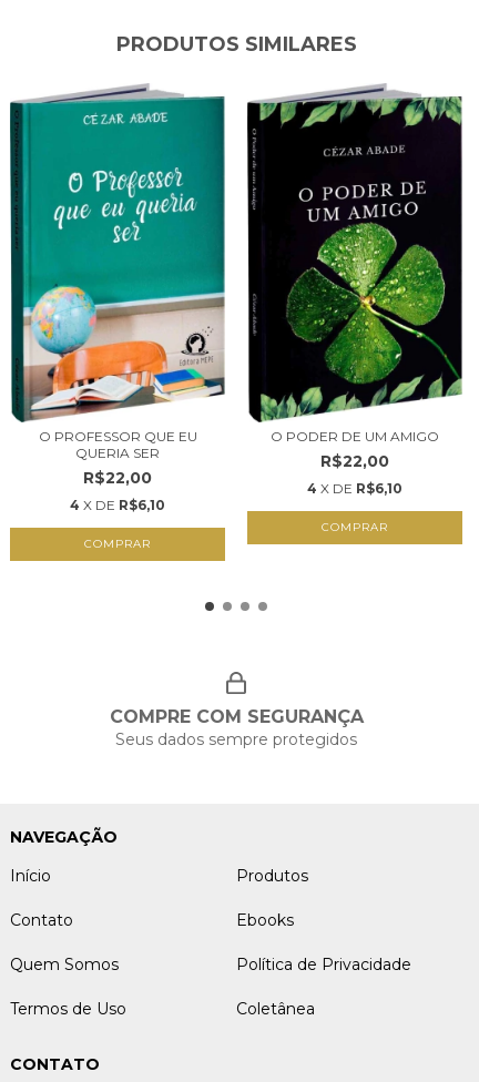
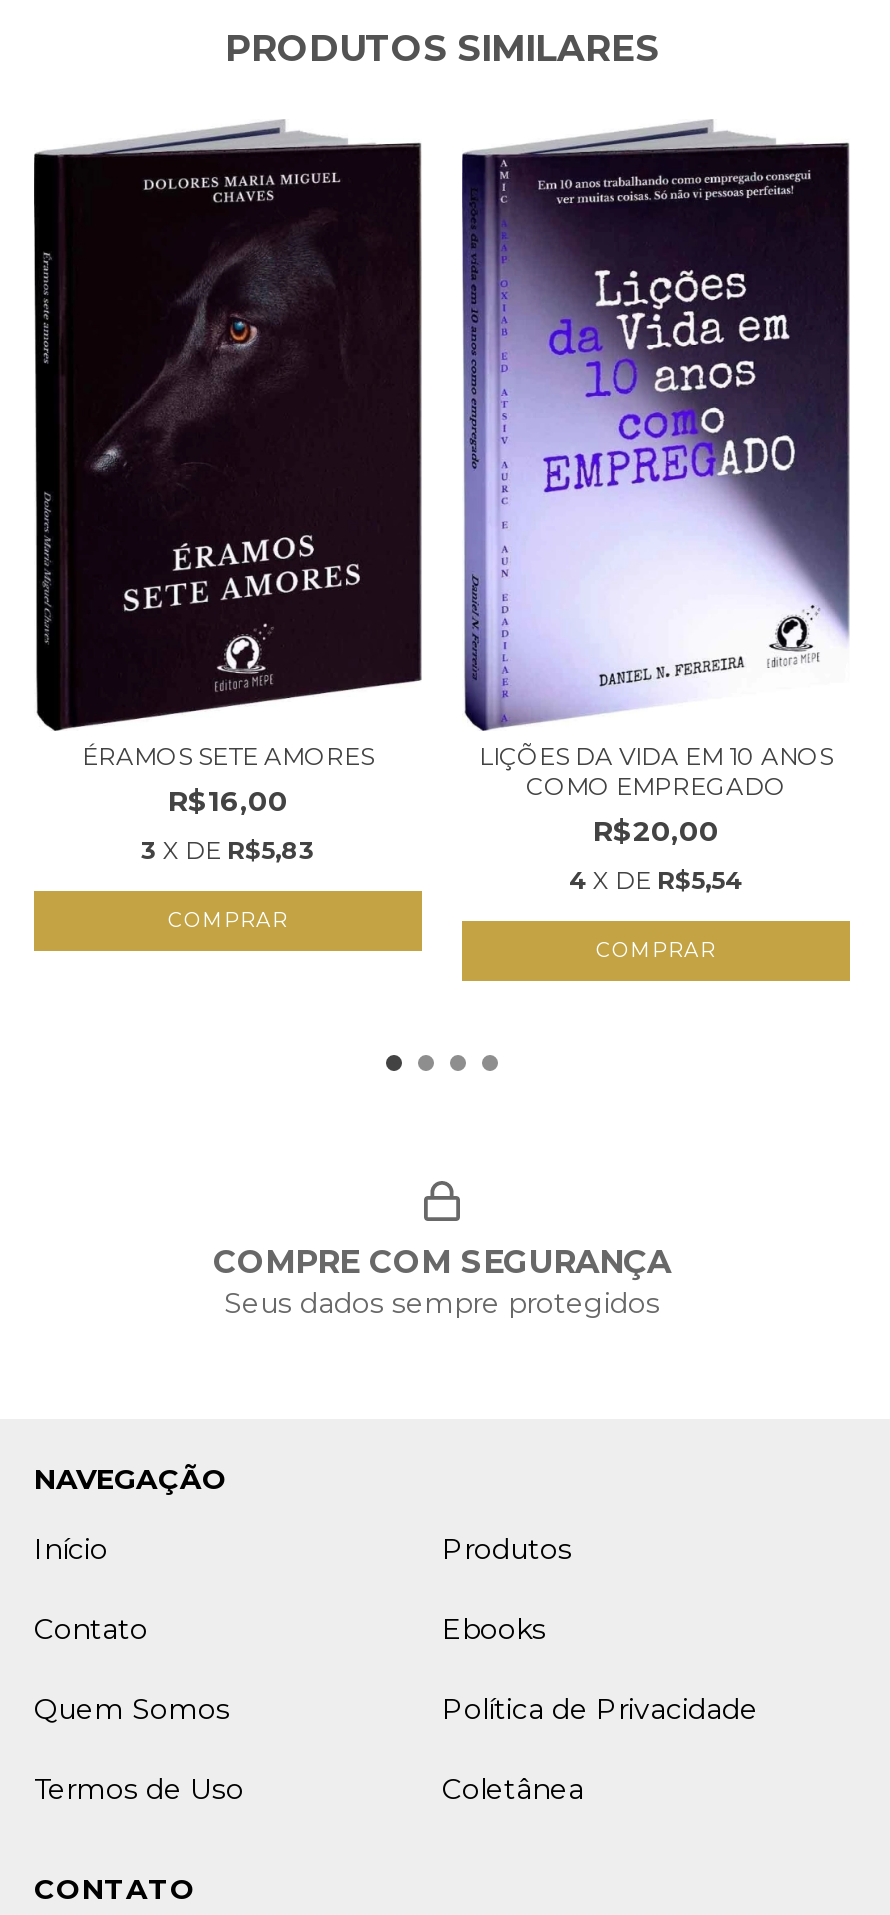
[10,96,225,513] [image] | O PROFESSOR QUE EU | QUERIA SER | R$22,00 | 4 X DE R$6,10 -> [34,143,422,865] [image] | ÉRAMOS SETE AMORES | R$16,00 | 3 X DE R$5,83
[247,96,463,497] [image] | O PODER DE UM AMIGO | R$22,00 | 4 X DE R$6,10 -> [462,141,850,895] [image] | LIÇÕES DA VIDA EM 10 ANOS | COMO EMPREGADO | R$20,00 | 4 X DE R$5,54

